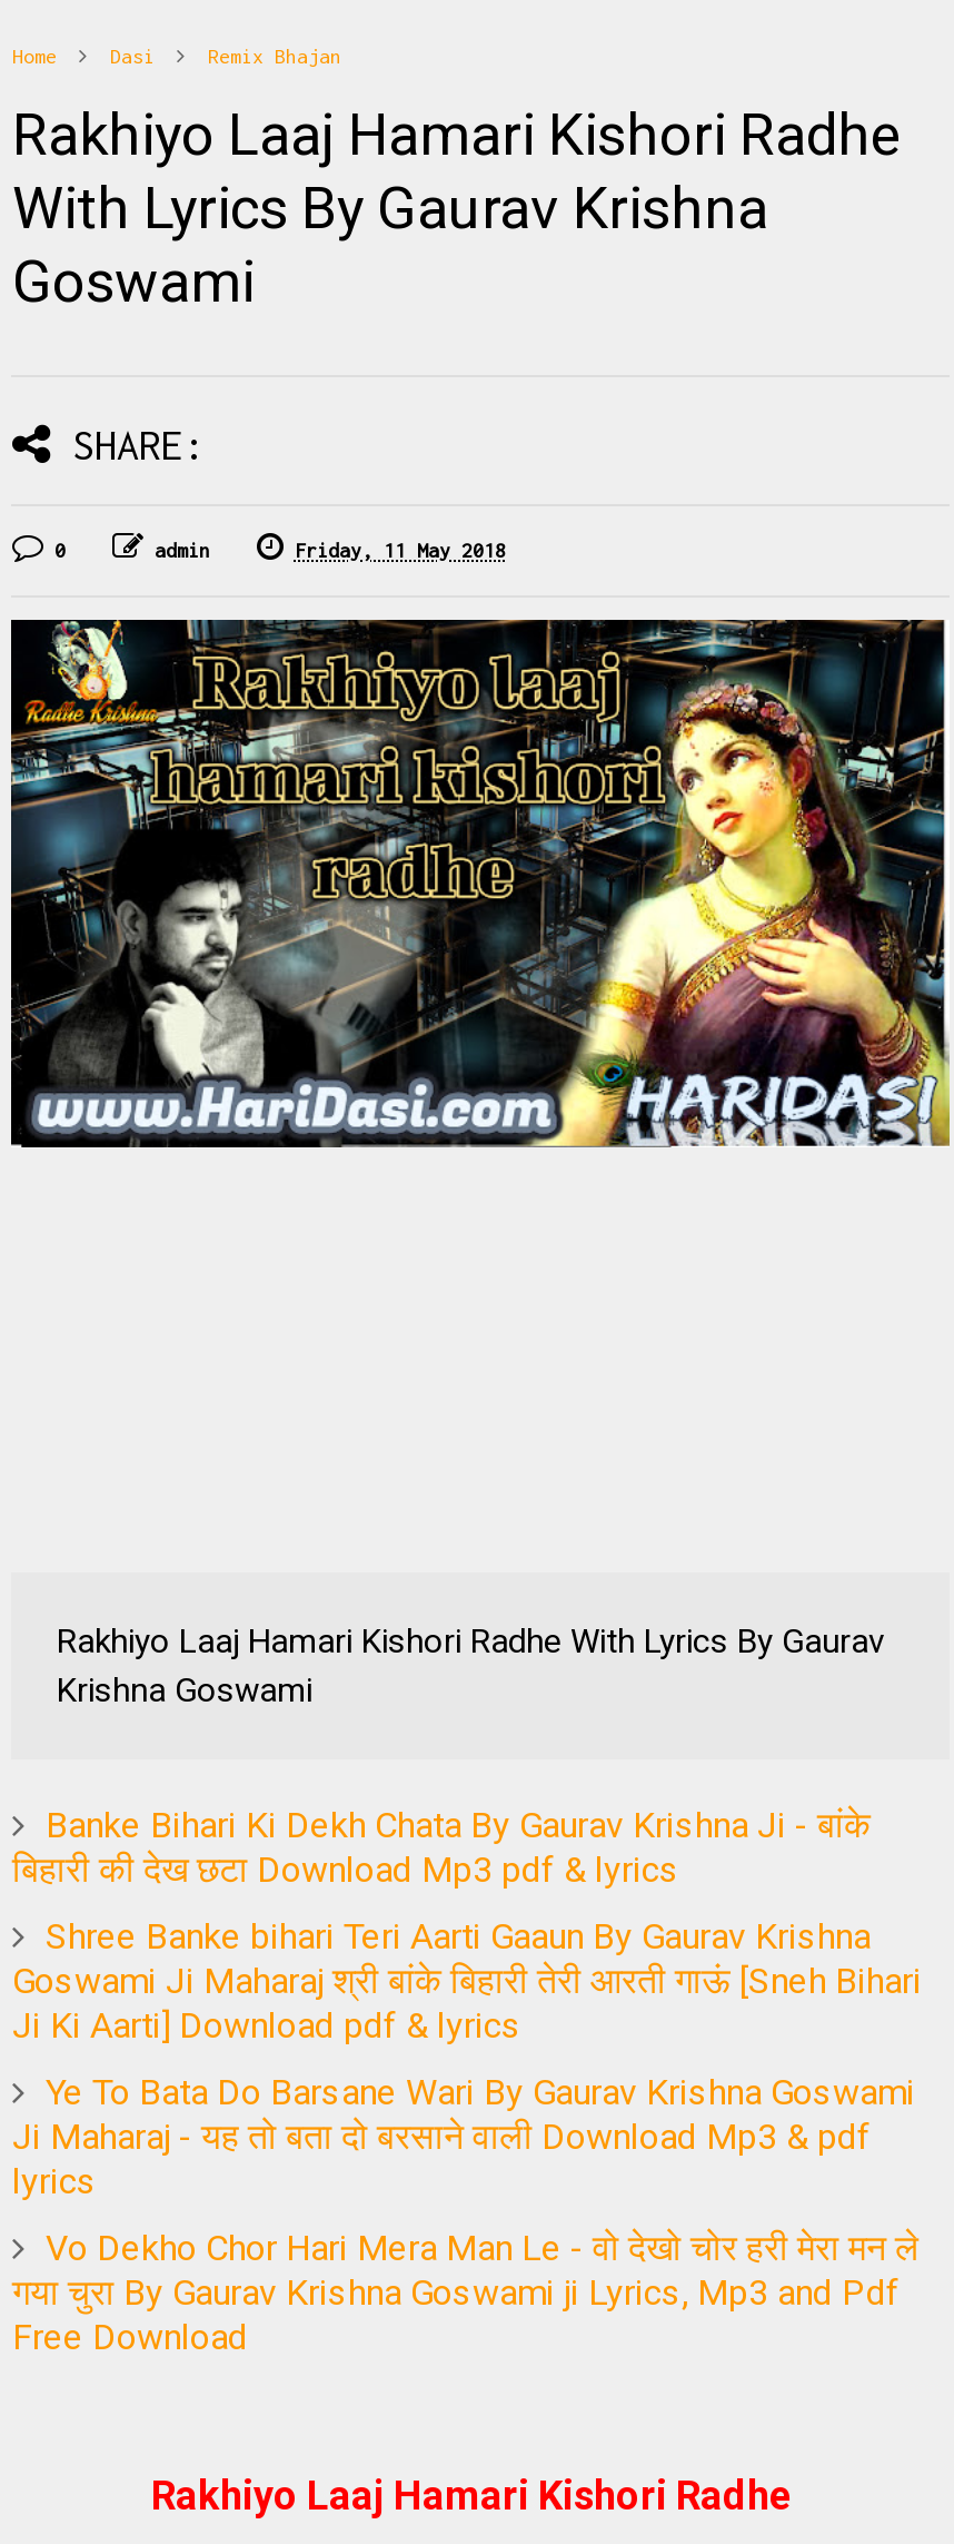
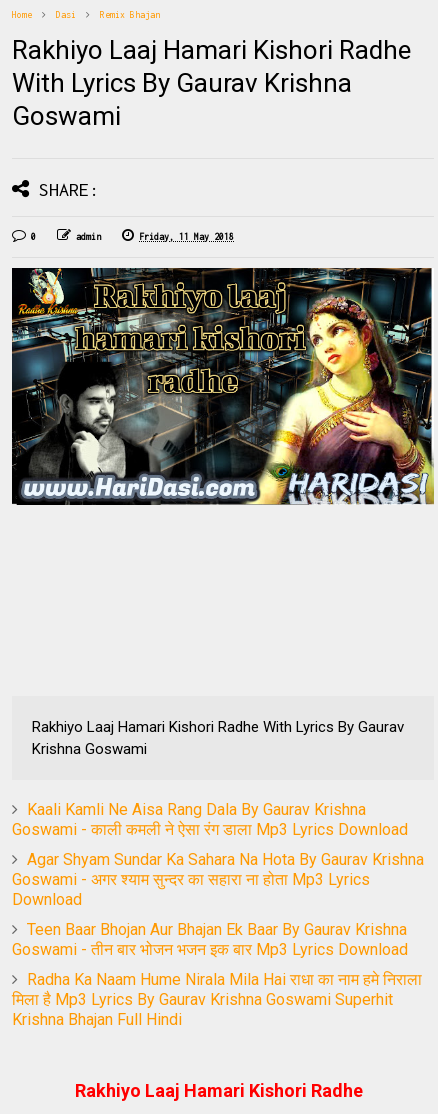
[12,1804,870,1891] Banke Bihari Ki Dekh Chata By Gaurav Krishna Ji - बांके | बिहारी की देख छटा Download Mp3 pdf & lyrics -> [12,800,408,839] Kaali Kamli Ne Aisa Rang Dala By Gaurav Krishna | Goswami - काली कमली ने ऐसा रंग डाला Mp3 Lyrics Download
[12,1915,922,2046] Shree Banke bihari Teri Aarti Gaaun By Gaurav Krishna | Goswami Ji Maharaj श्री बांके बिहारी तेरी आरती गाऊं [Sneh Bihari | Ji Ki Aarti] Download pdf & lyrics -> [12,850,424,909] Agar Shyam Sundar Ka Sahara Na Hota By Gaurav Krishna | Goswami - अगर श्याम सुन्दर का सहारा ना होता Mp3 Lyrics | Download
[12,2071,915,2202] Ye To Bata Do Barsane Wari By Gaurav Krishna Goswami | Ji Maharaj - यह तो बता दो बरसाने वाली Download Mp3 & pdf | lyrics -> [12,920,408,959] Teen Baar Bhojan Aur Bhajan Ek Baar By Gaurav Krishna | Goswami - तीन बार भोजन भजन इक बार Mp3 Lyrics Download
[12,2227,919,2358] Vo Dekho Chor Hari Mera Man Le - वो देखो चोर हरी मेरा मन ले | गया चुरा By Gaurav Krishna Goswami ji Lyrics, Mp3 and Pdf | Free Download -> [12,970,422,1029] Radha Ka Naam Hume Nirala Mila Hai राधा का नाम हमे निराला | मिला है Mp3 Lyrics By Gaurav Krishna Goswami Superhit | Krishna Bhajan Full Hindi

